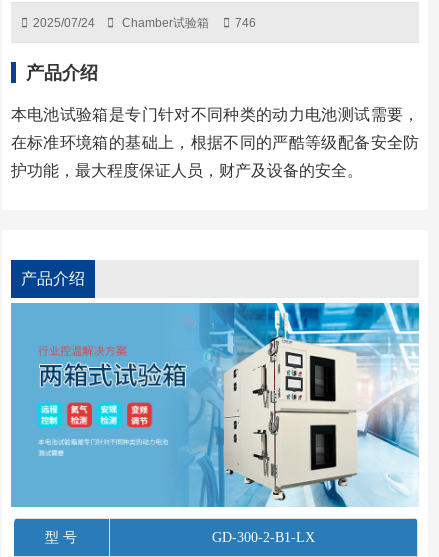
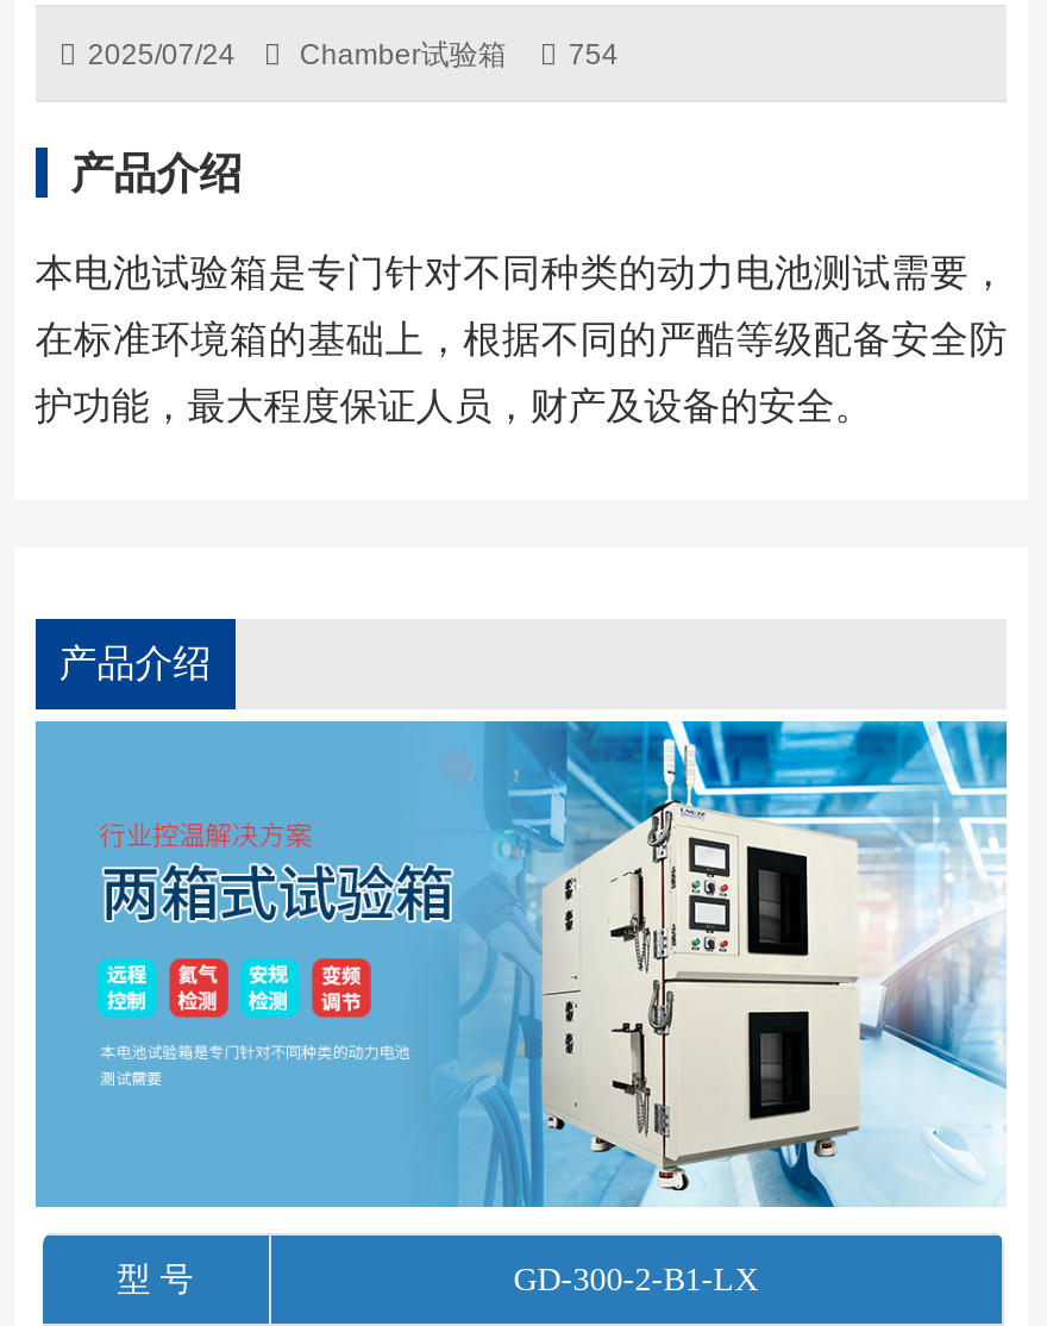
[33,16,256,30] 2025/07/24 Chamber试验箱 746 -> [88,37,618,70] 2025/07/24 Chamber试验箱 754

